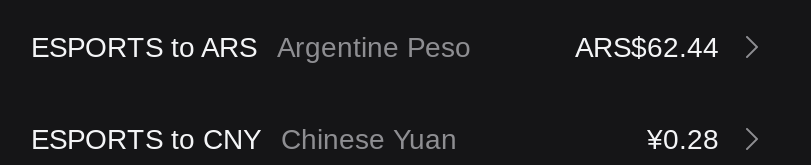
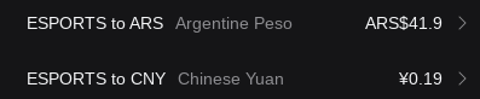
[575,31,719,63] ARS$62.44 -> [365,13,443,33] ARS$41.9
[647,123,719,155] ¥0.28 -> [399,69,443,88] ¥0.19

